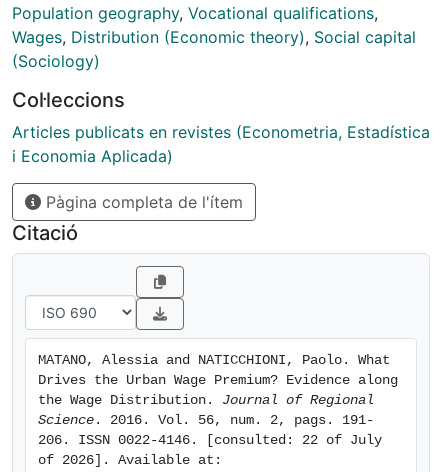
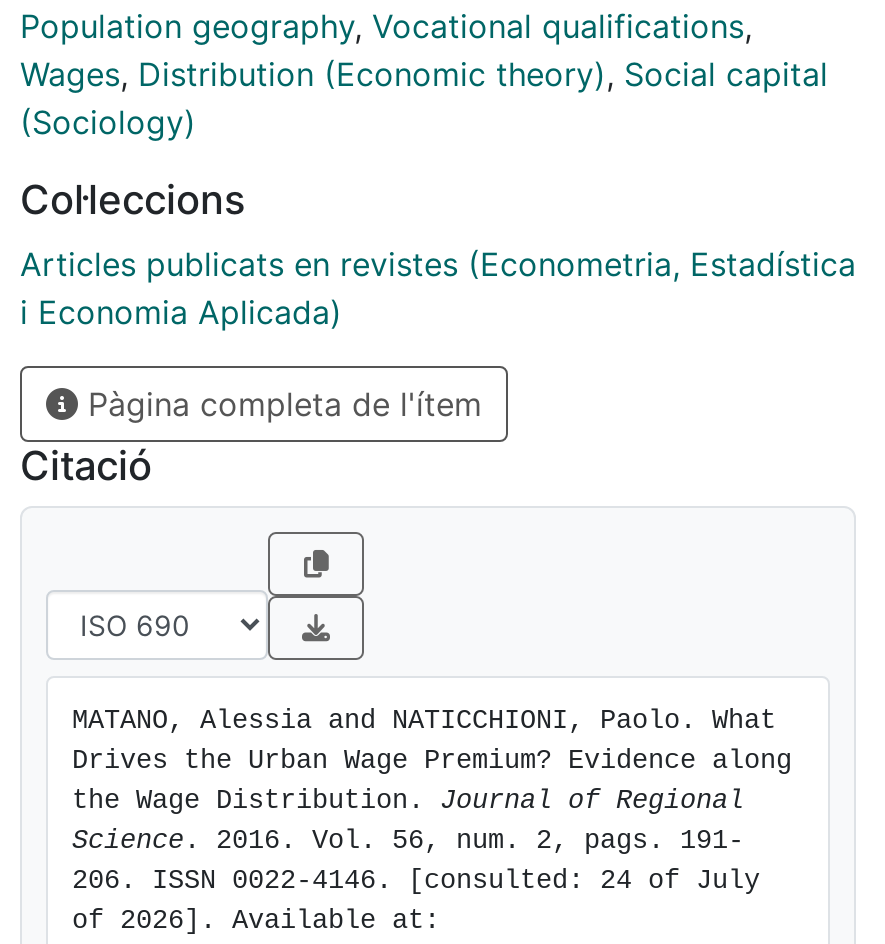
[38,433,382,448] 206. ISSN 0022-4146. [consulted: 22 of July -> [72,867,760,897] 206. ISSN 0022-4146. [consulted: 24 of July

